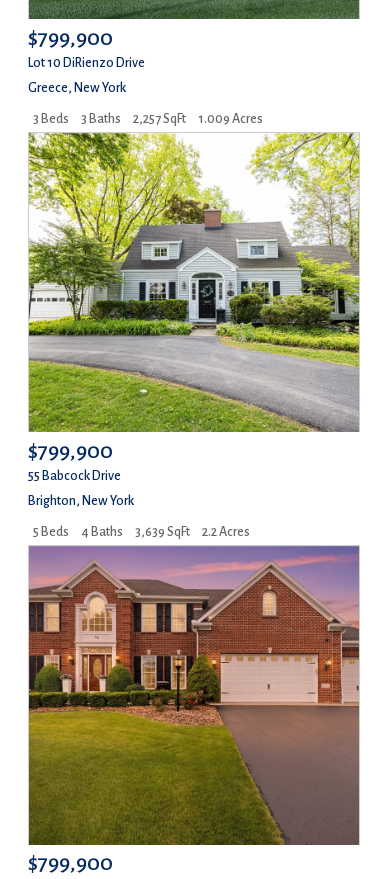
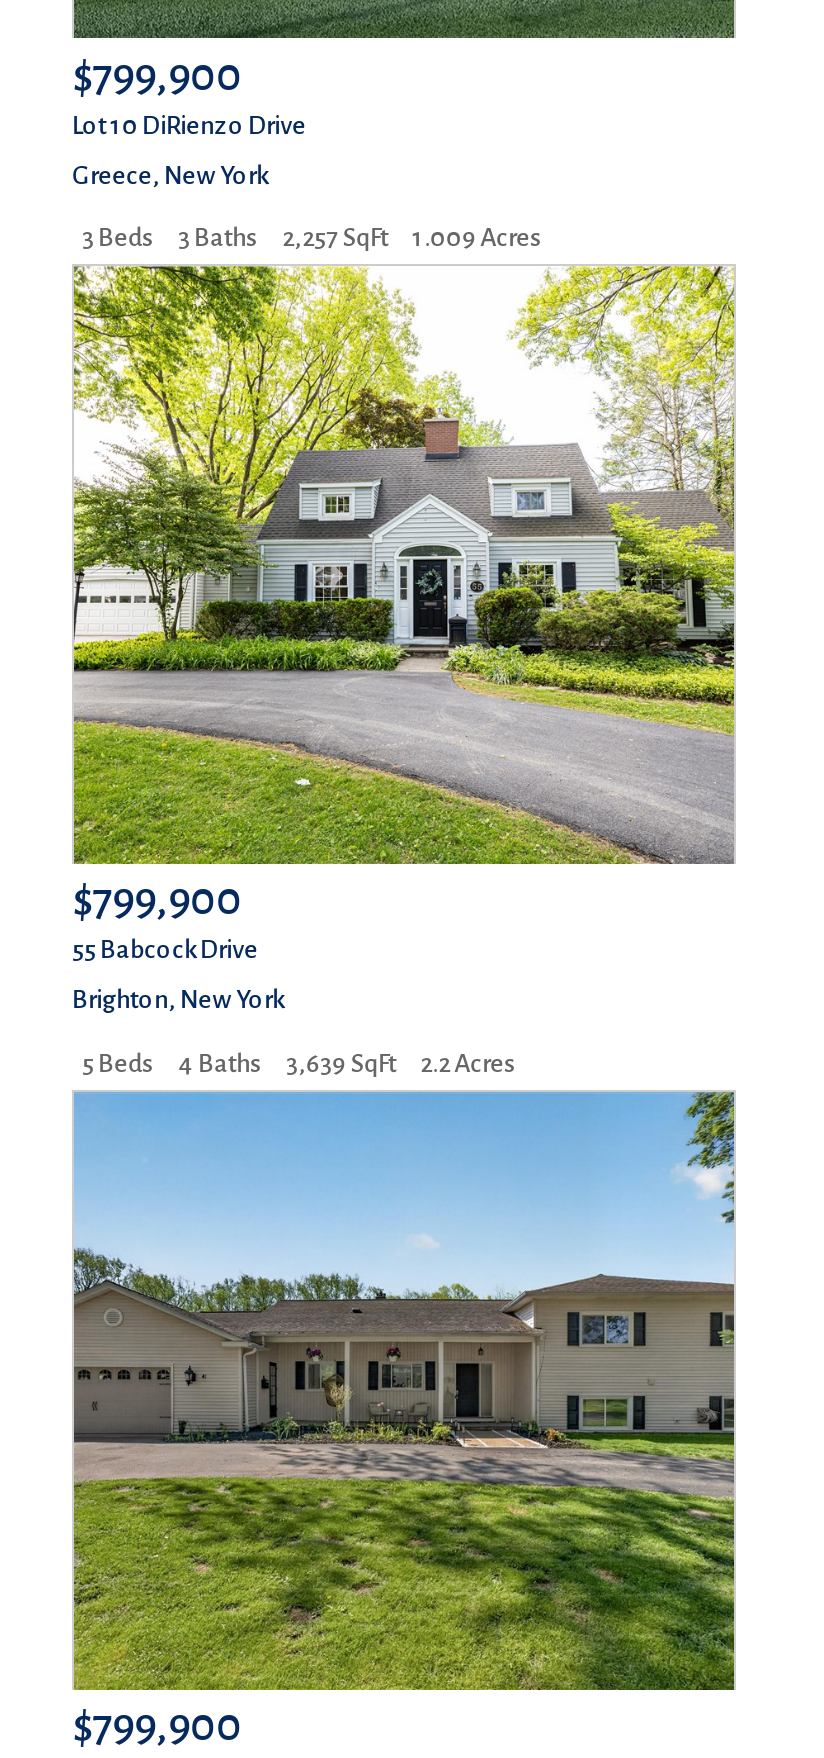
[28,546,360,846] [image] -> [72,1092,736,1692] [image]

